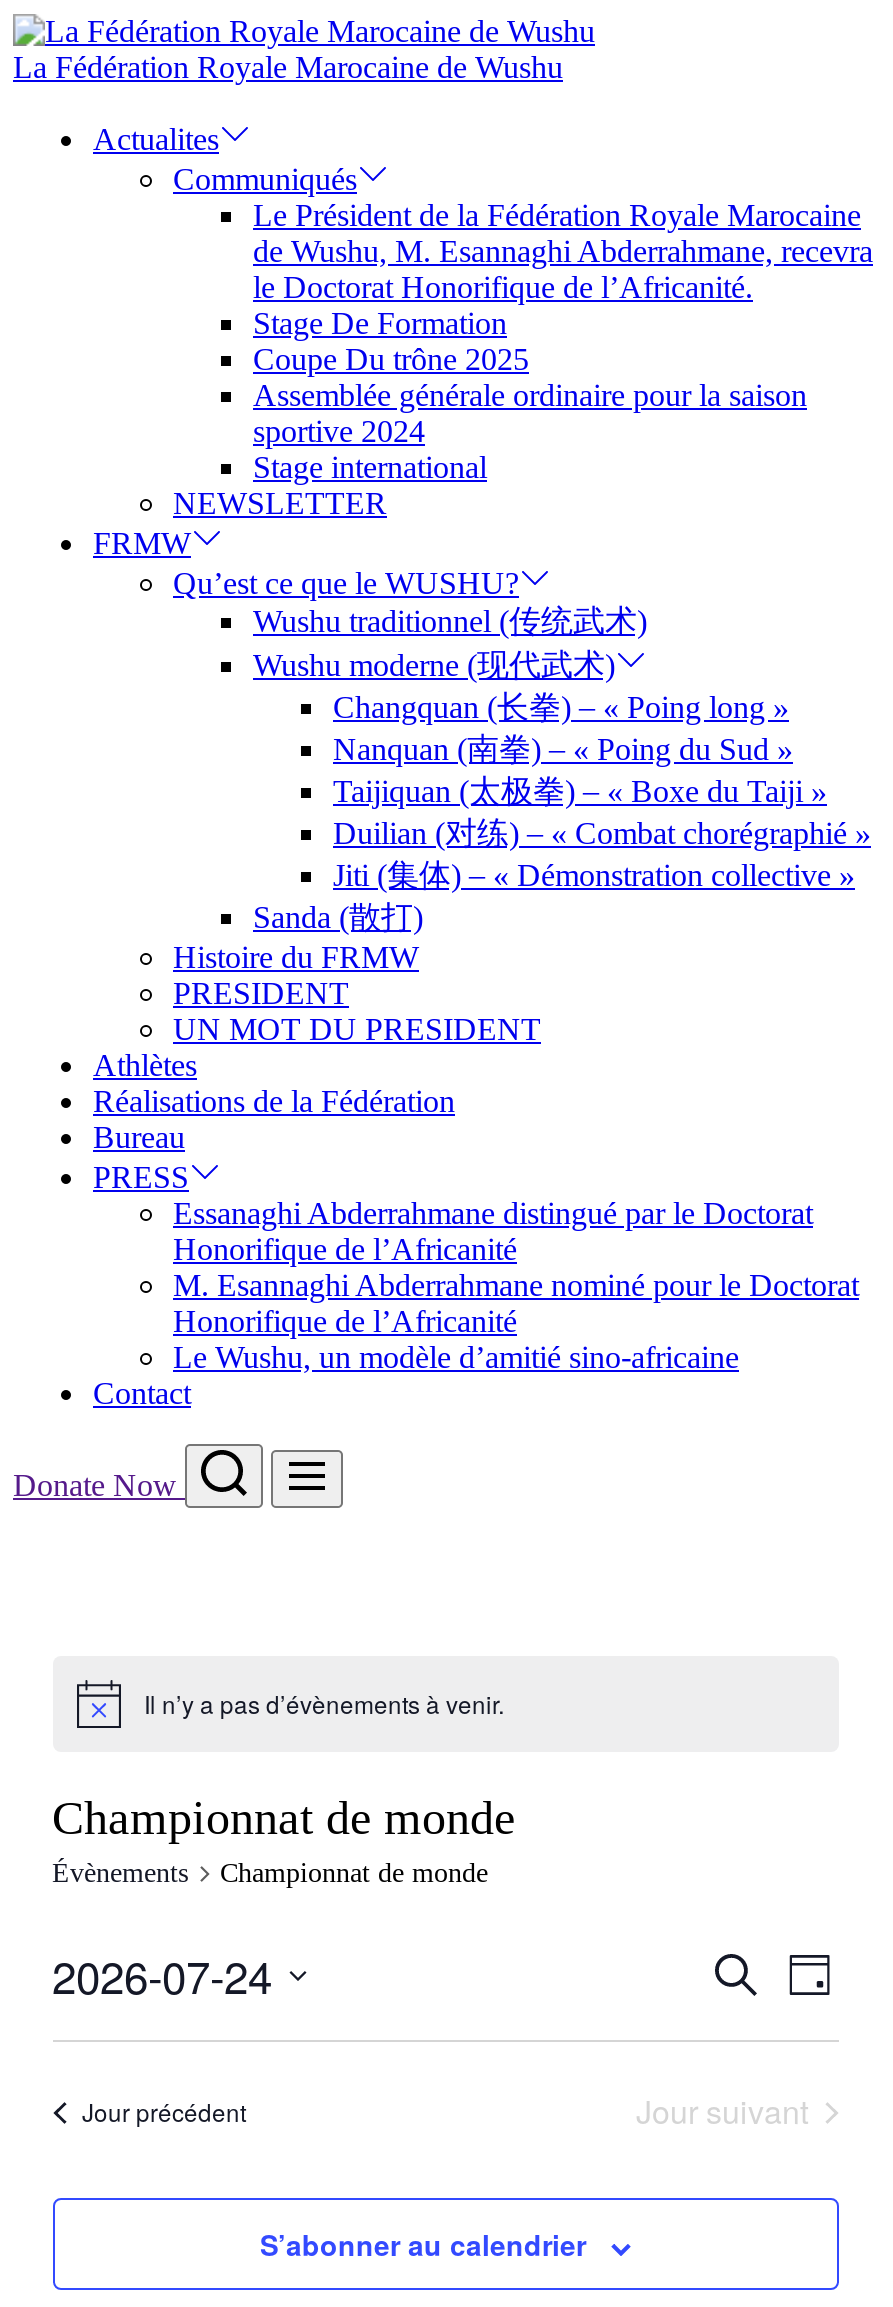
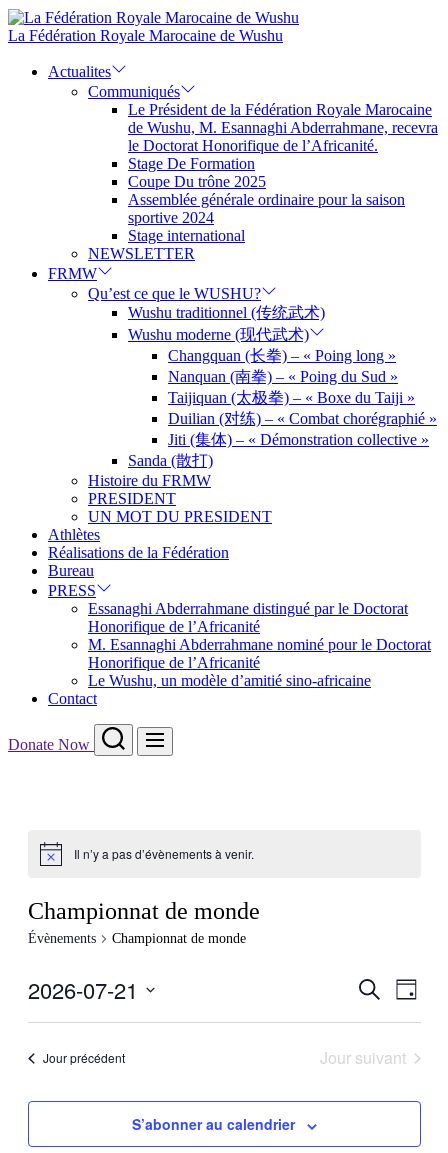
[52,1945,272,2007] 2026-07-24 -> [27,974,137,1005] 2026-07-21

